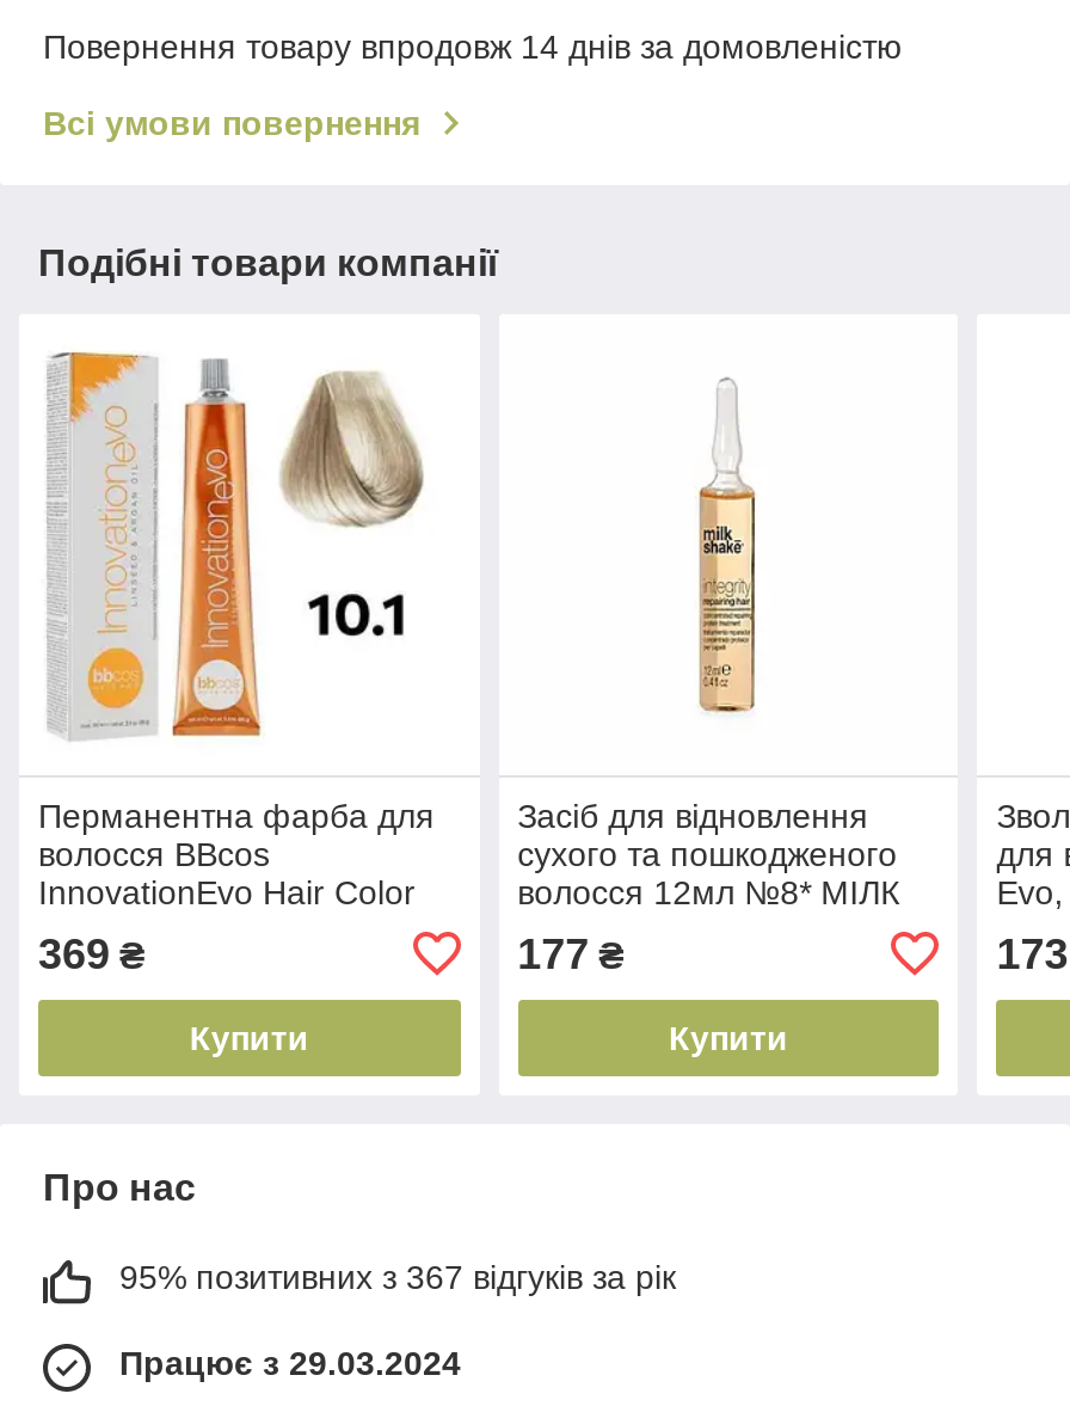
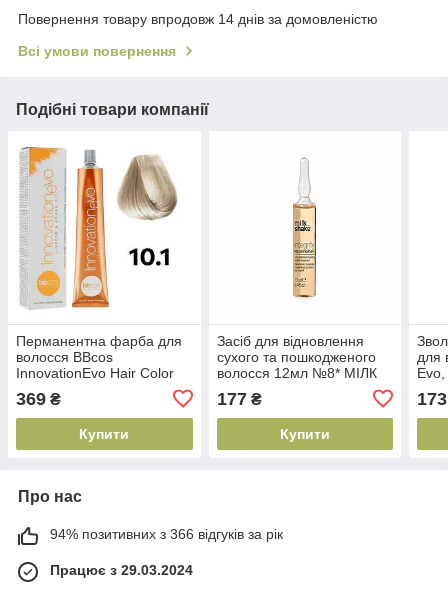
[119,1257,676,1296] 95% позитивних з 367 відгуків за рік -> [50,526,283,542] 94% позитивних з 366 відгуків за рік

